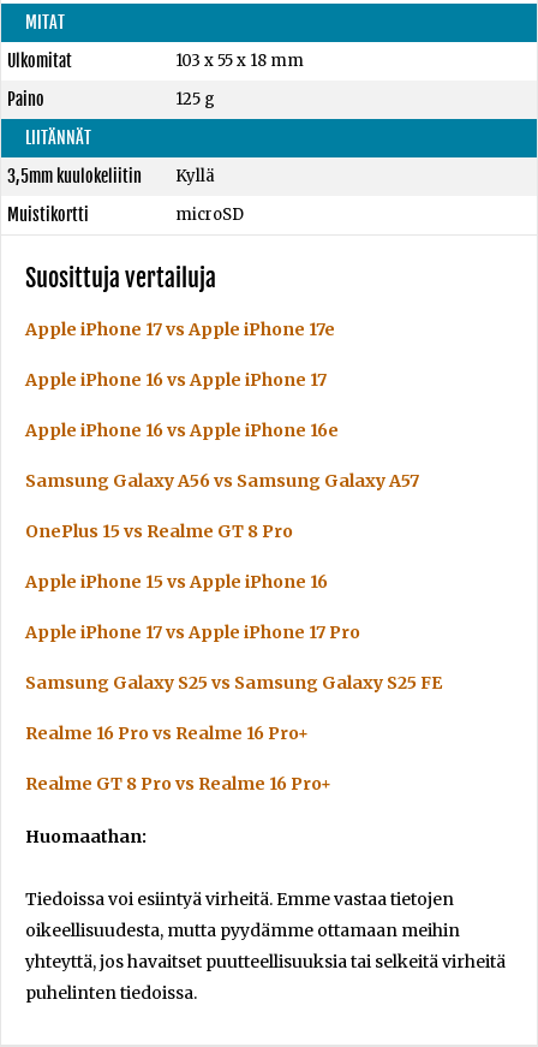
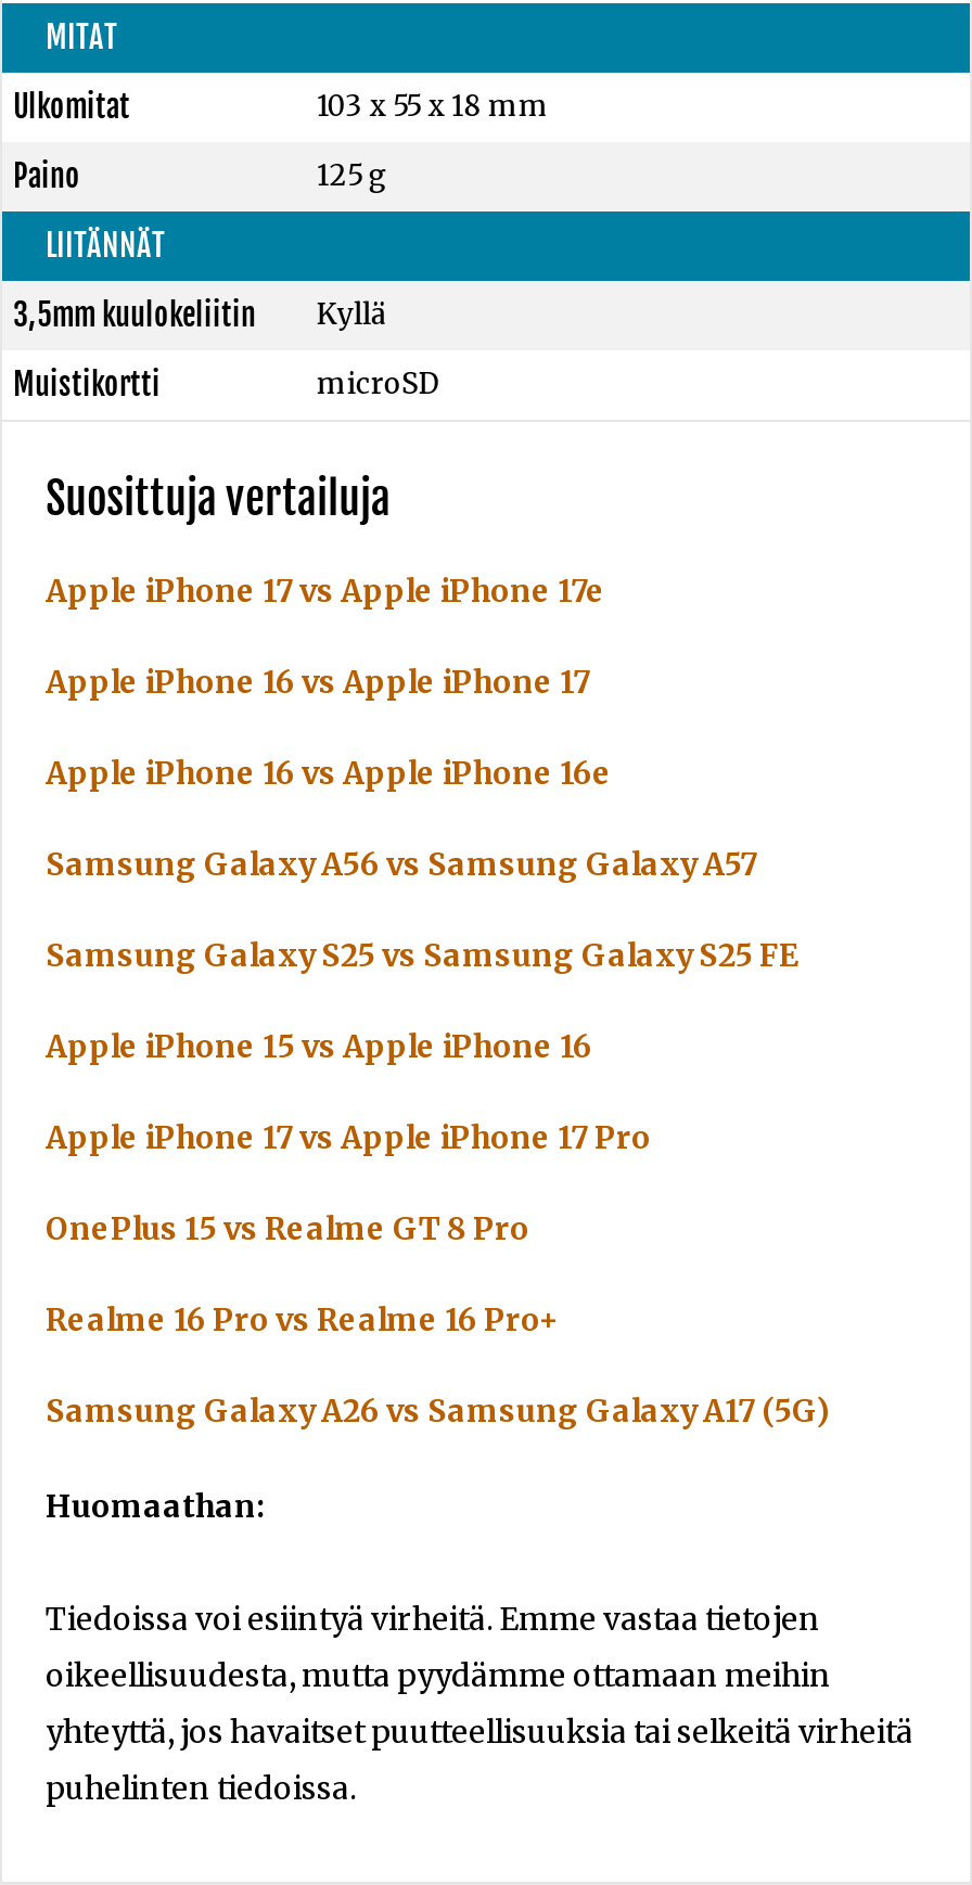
moved [25,520,293,542] -> [46,1209,529,1248]: OnePlus 15 vs Realme GT 8 Pro
moved [25,672,442,694] -> [46,936,798,975]: Samsung Galaxy S25 vs Samsung Galaxy S25 FE
[25,773,331,795] Realme GT 8 Pro vs Realme 16 Pro+ -> [46,1392,831,1431] Samsung Galaxy A26 vs Samsung Galaxy A17 (5G)

